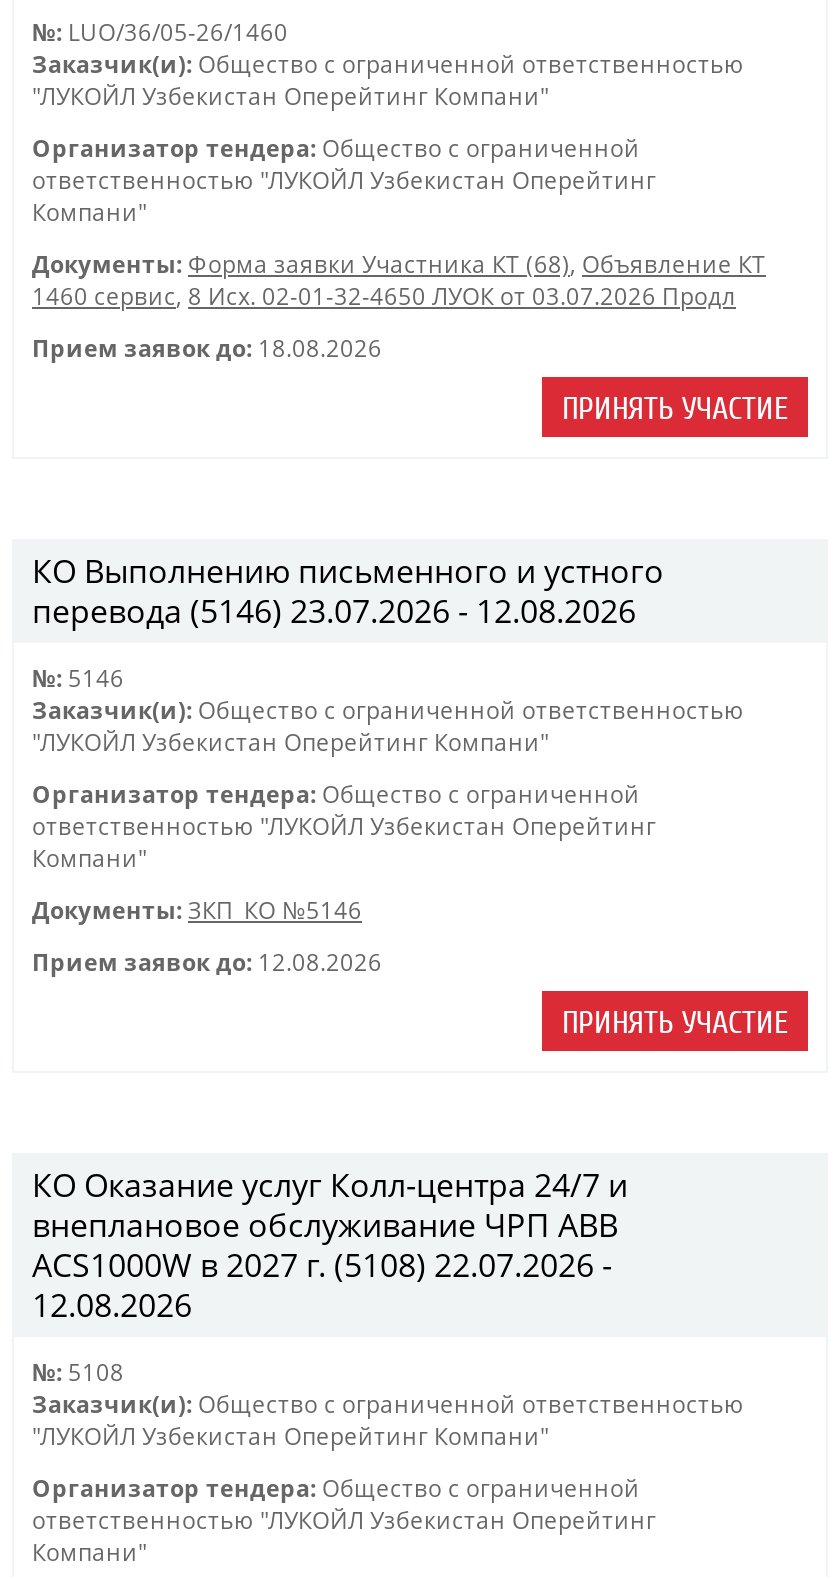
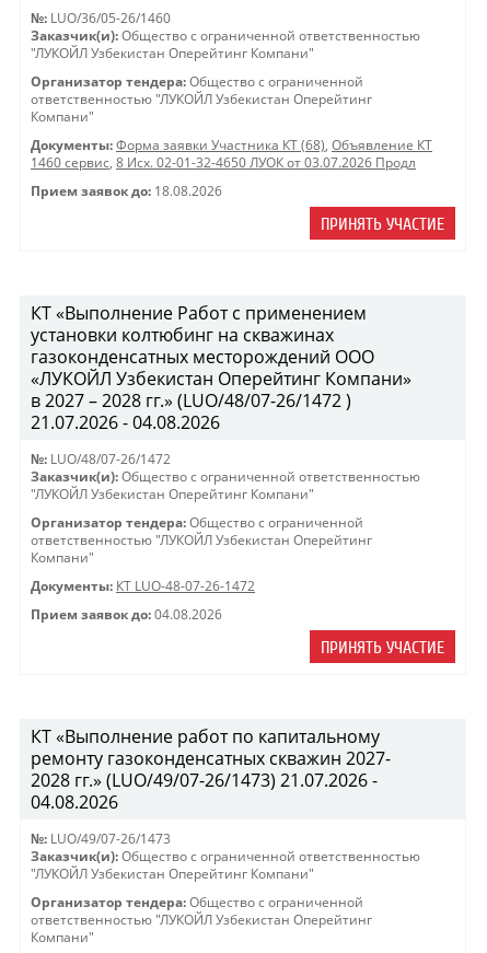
[32,549,664,633] КО Выполнению письменного и устного | перевода (5146) 23.07.2026 - 12.08.2026 -> [31,301,411,434] КТ «Выполнение Работ с применением | установки колтюбинг на скважинах | газоконденсатных месторождений ООО | «ЛУКОЙЛ Узбекистан Оперейтинг Компани» | в 2027 – 2028 гг.» (LUO/48/07-26/1472 ) | 21.07.2026 - 04.08.2026
[32,663,124,693] №: 5146 -> [31,451,171,467] №: LUO/48/07-26/1472
[32,895,362,925] Документы: ЗКП_КО №5146 -> [31,578,255,594] Документы: КТ LUO-48-07-26-1472
[32,947,382,977] Прием заявок до: 12.08.2026 -> [31,606,222,623] Прием заявок до: 04.08.2026
[32,1163,628,1327] КО Оказание услуг Колл-центра 24/7 и | внеплановое обслуживание ЧРП АВВ | ACS1000W в 2027 г. (5108) 22.07.2026 - | 12.08.2026 -> [31,724,391,814] КТ «Выполнение работ по капитальному | ремонту газоконденсатных скважин 2027- | 2028 гг.» (LUO/49/07-26/1473) 21.07.2026 - | 04.08.2026
[32,1357,124,1387] №: 5108 -> [31,830,171,847] №: LUO/49/07-26/1473

